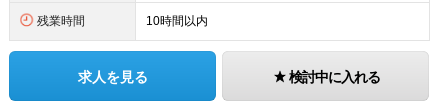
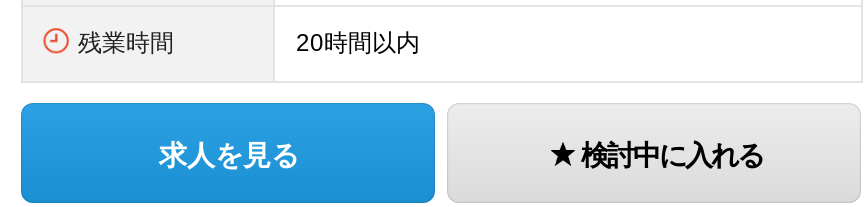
[146,14,208,28] 10時間以内 -> [296,29,420,57] 20時間以内

